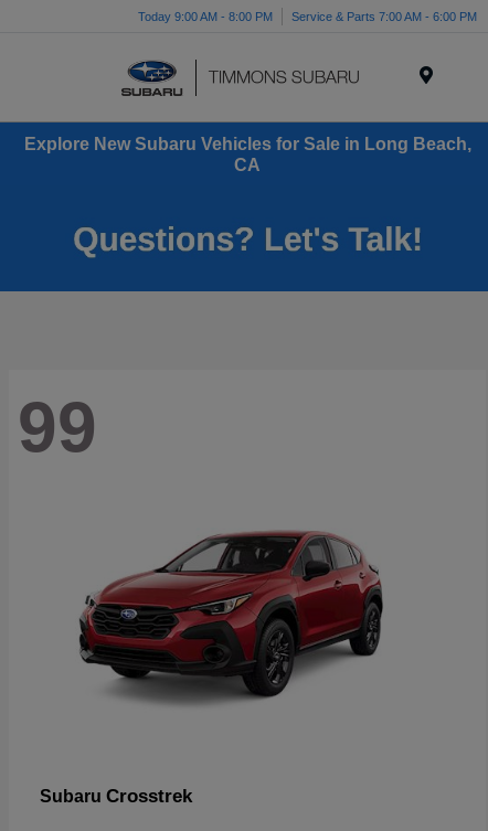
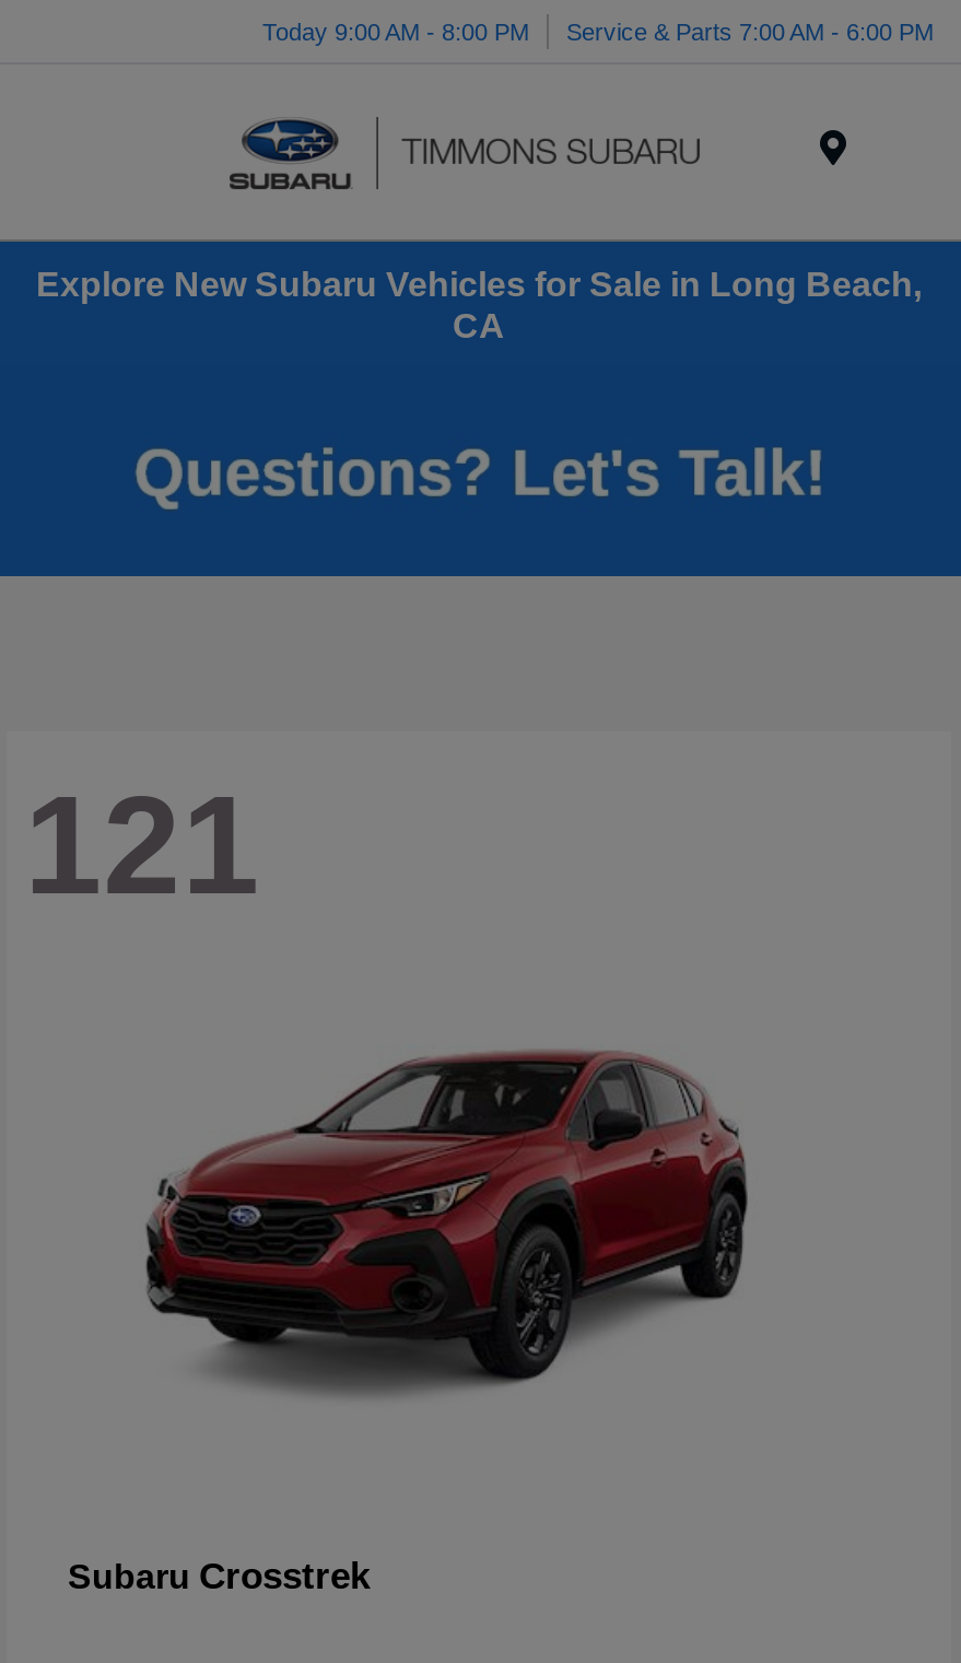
[18,388,97,467] 99 -> [24,767,260,924] 121

